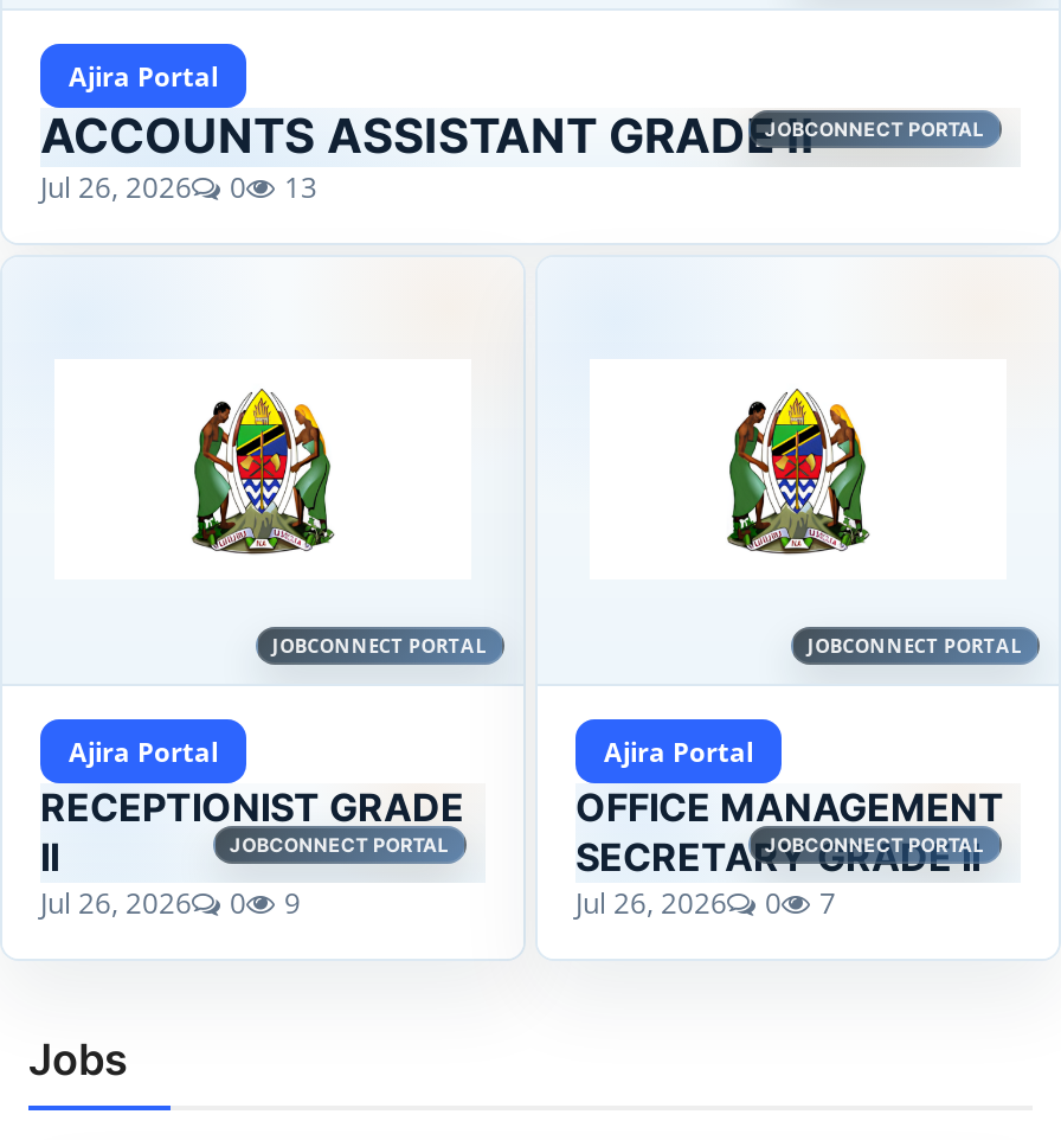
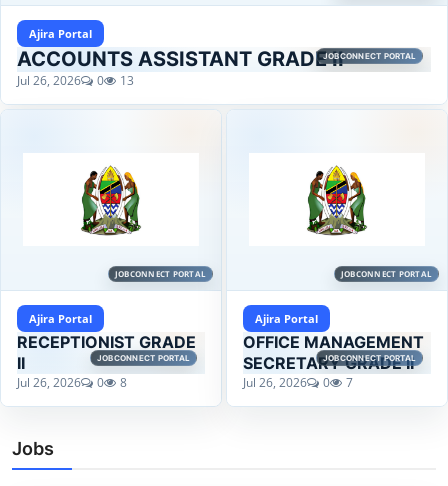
[277,882,301,922] 9 -> [117,373,127,390] 8

